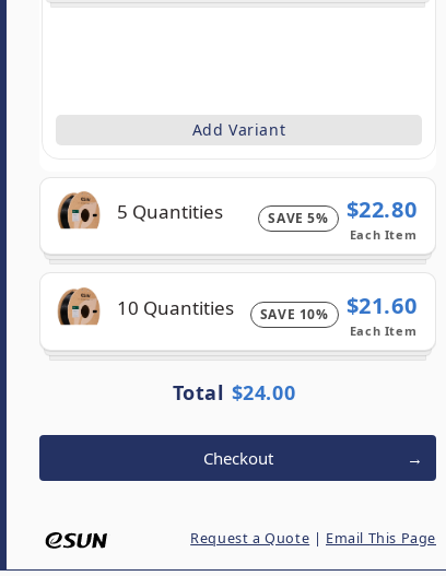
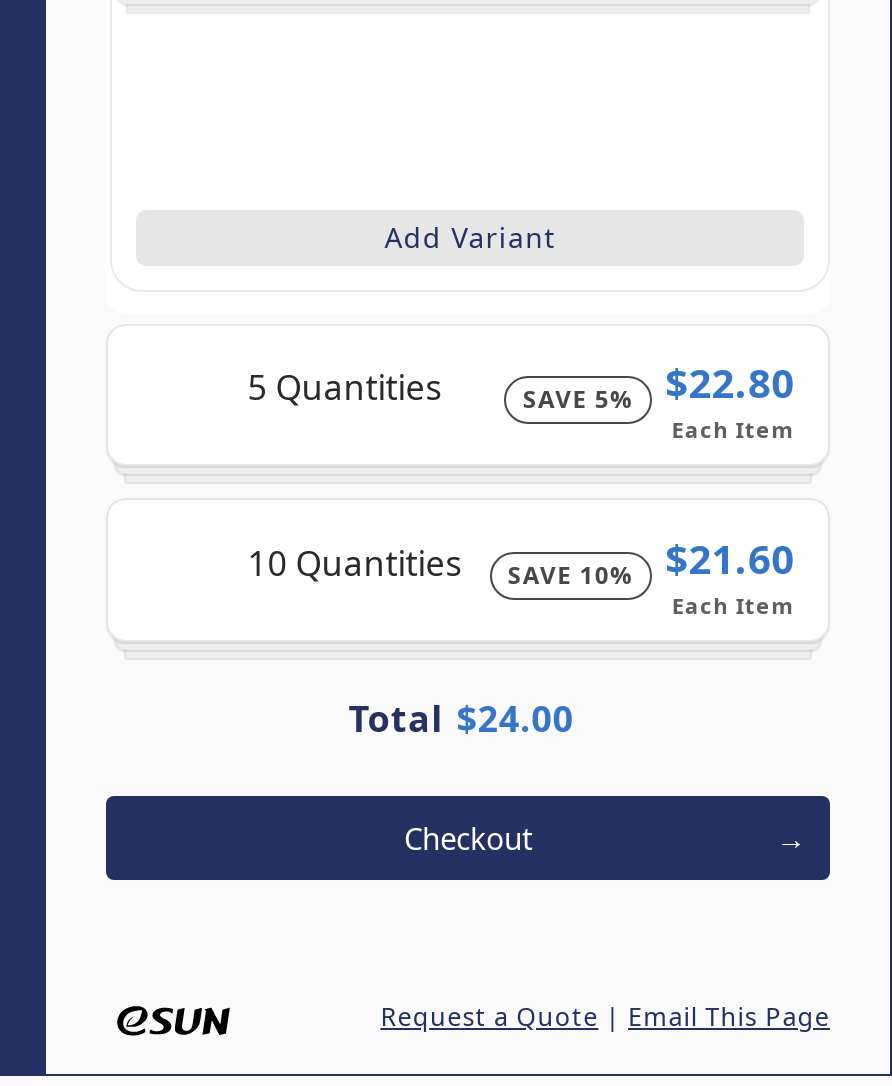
[57,190,101,231] [image] -> none
[57,286,101,327] [image] -> none

